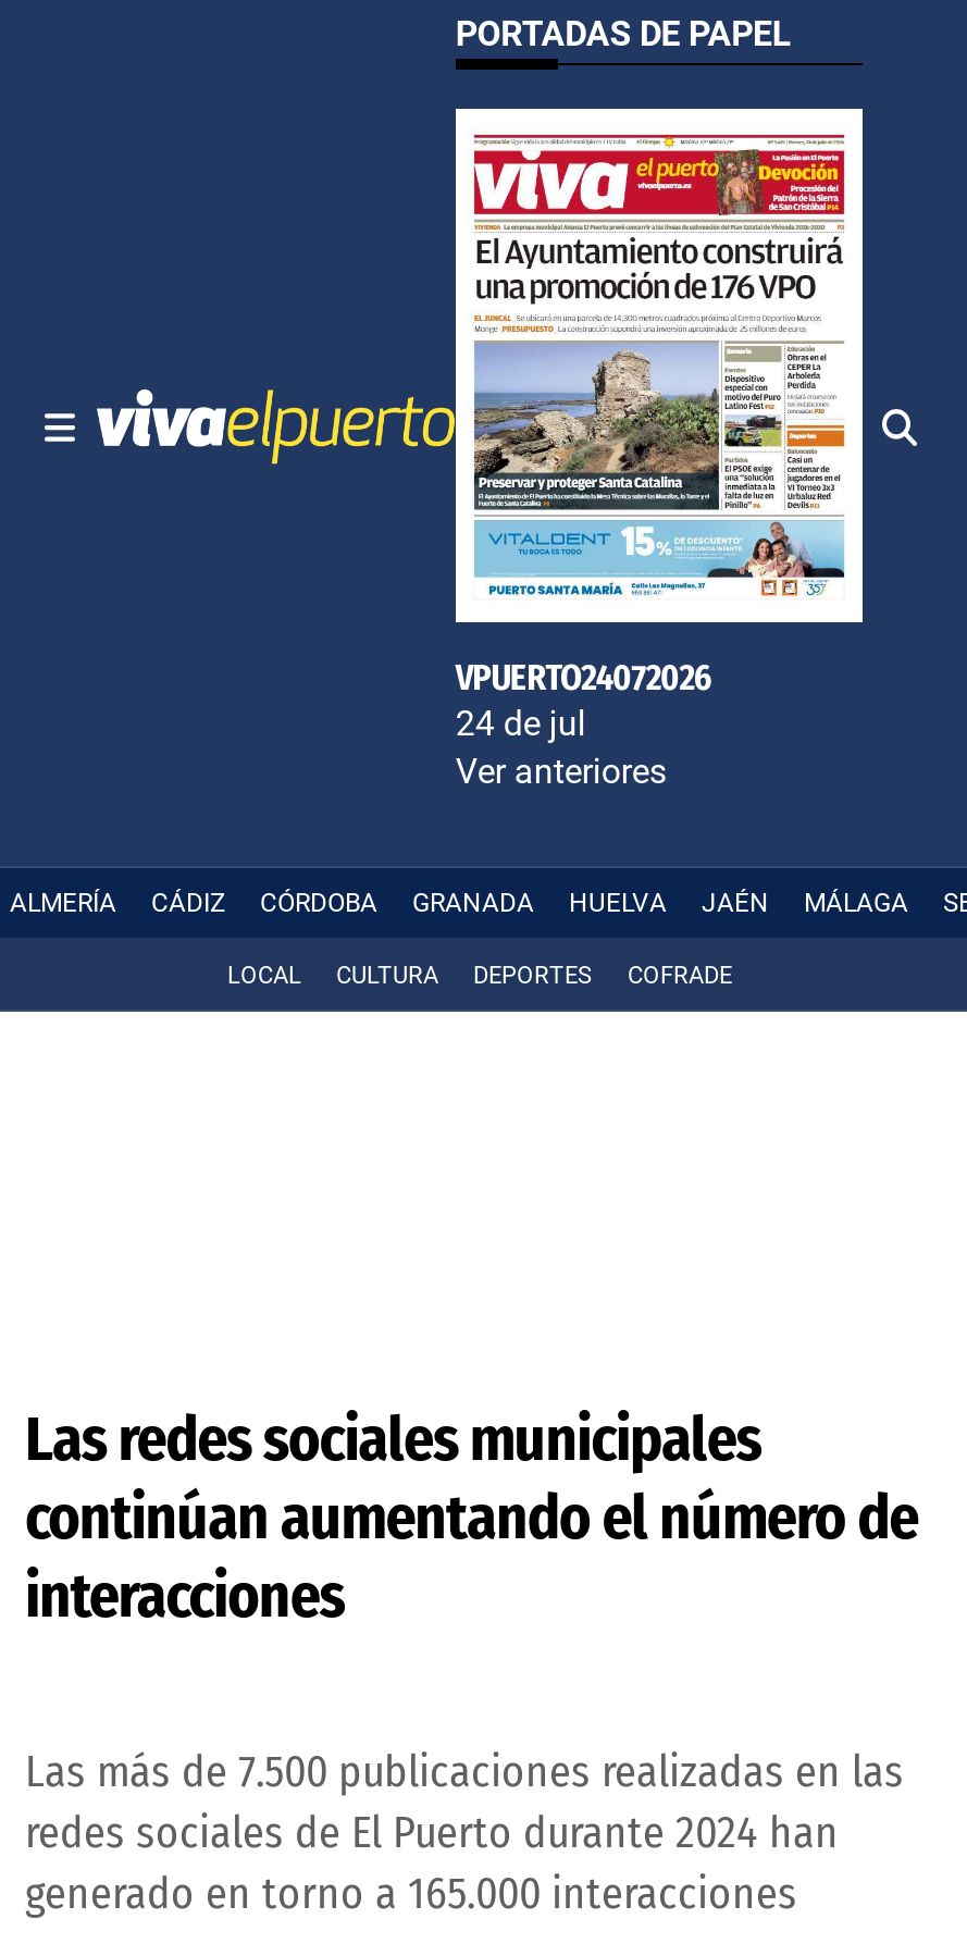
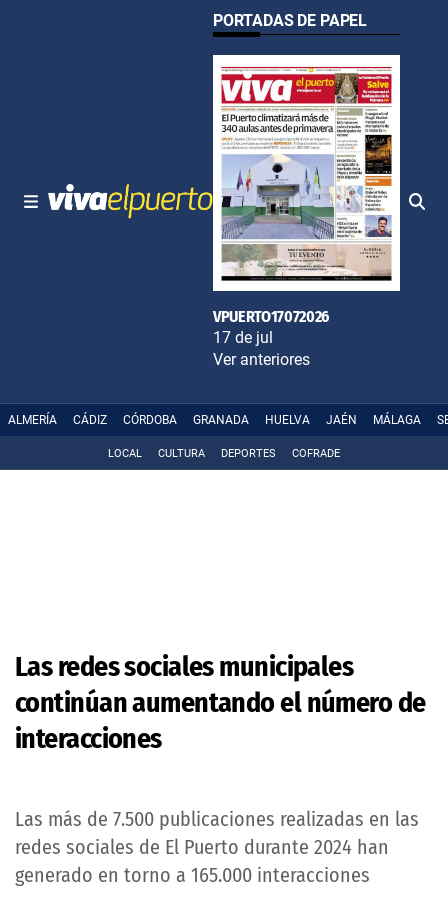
[456,150,847,744] [image] | VPUERTO24072026 | 24 de jul -> [213,73,393,347] [image] | VPUERTO17072026 | 17 de jul

